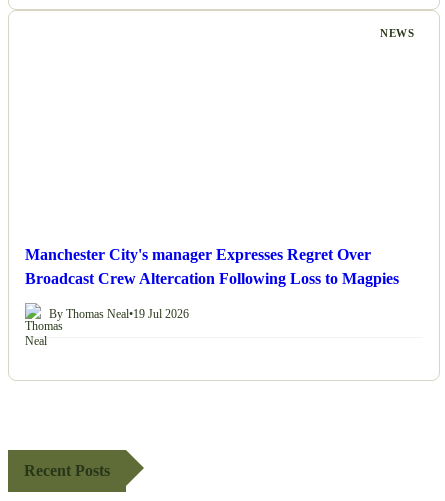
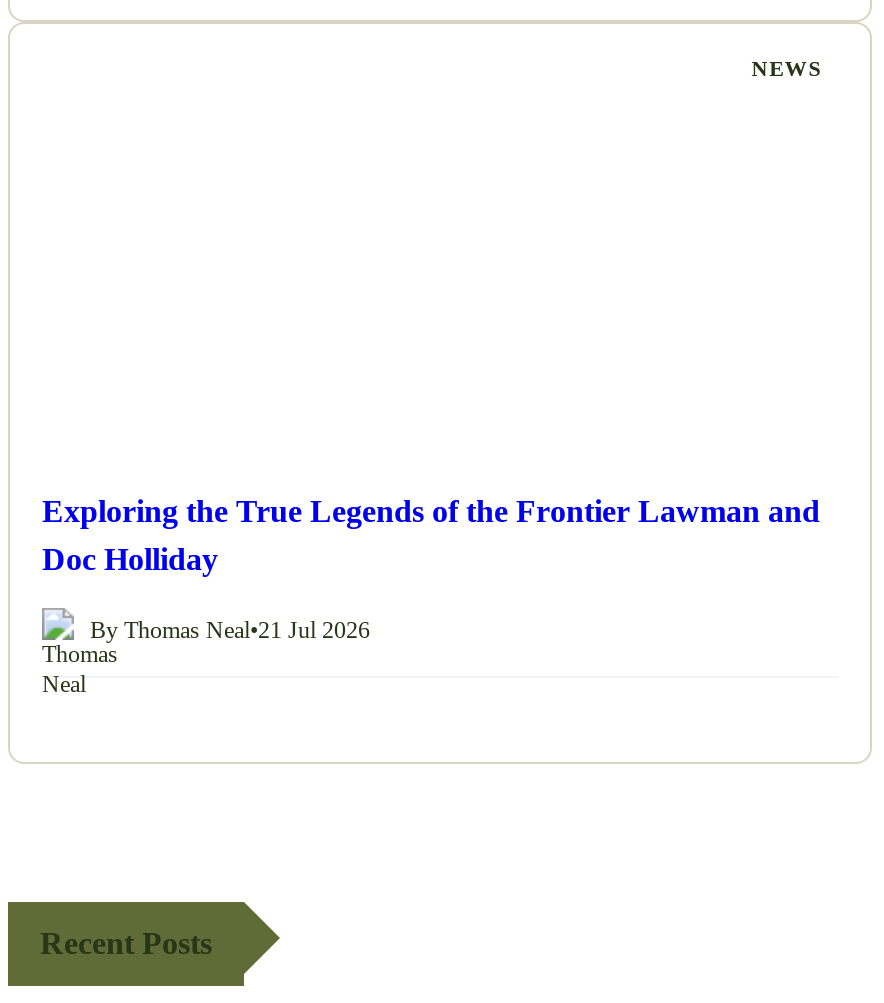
[25,246,399,287] Manchester City's manager Expresses Regret Over | Broadcast Crew Altercation Following Loss to Magpies -> [42,494,820,576] Exploring the True Legends of the Frontier Lawman and | Doc Holliday
[49,307,189,321] By Thomas Neal•19 Jul 2026 -> [90,617,370,645] By Thomas Neal•21 Jul 2026

